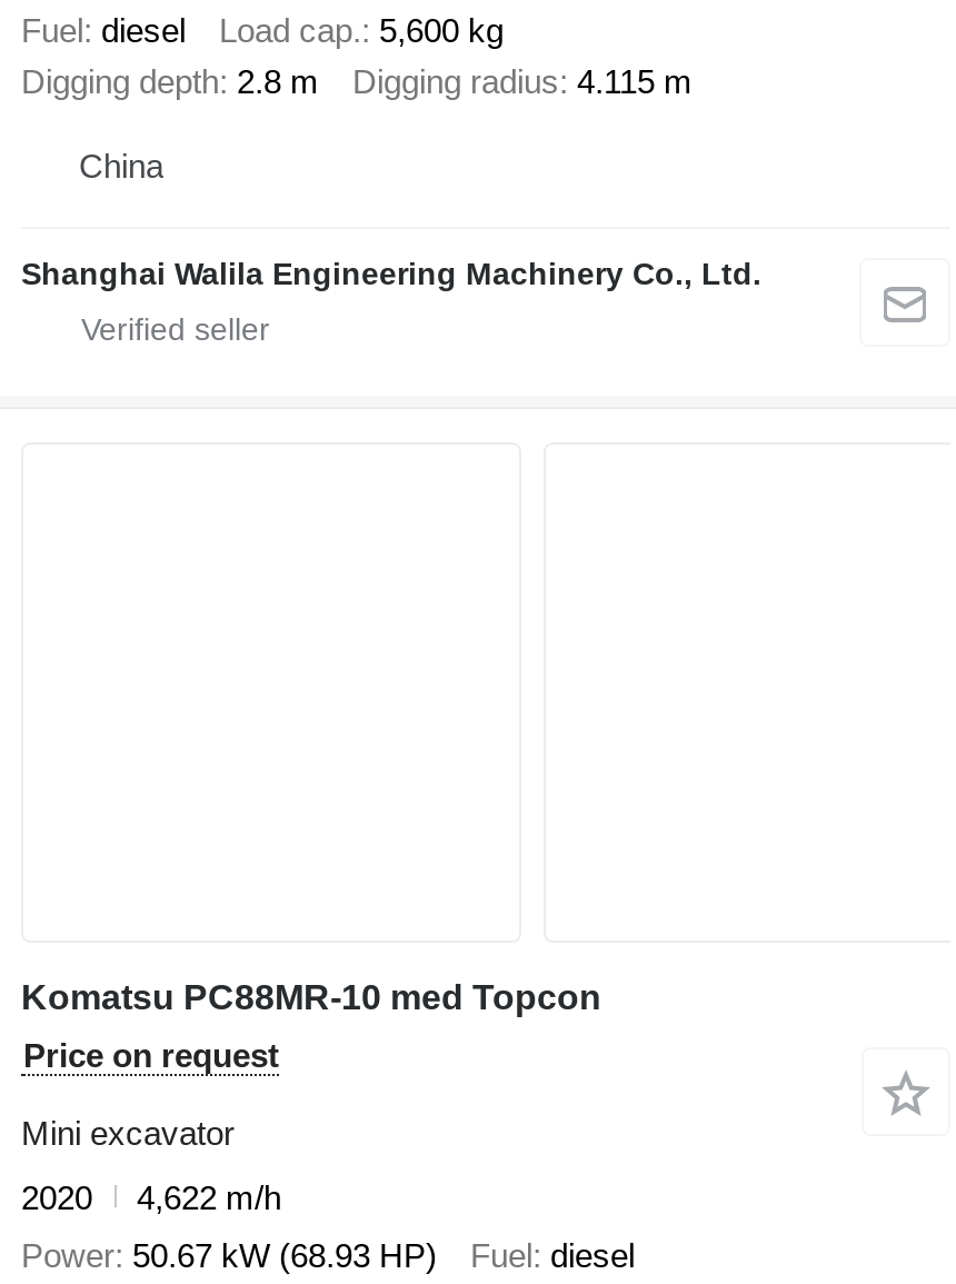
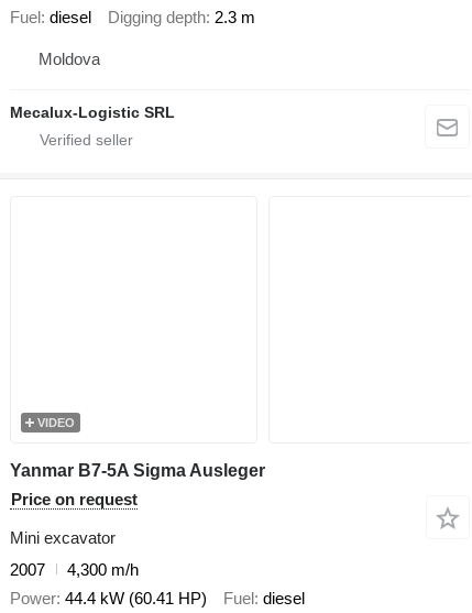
[21,11,761,290] Load cap. 5,600 kg | Digging depth 2.8 m | Digging radius 4.115 m | China | Shanghai Walila Engineering Machinery Co., Ltd. -> [10,8,255,121] Digging depth 2.3 m | Moldova | Mecalux-Logistic SRL
[21,977,601,1015] Komatsu PC88MR-10 med Topcon -> [10,416,265,479] VIDEO | Yanmar B7-5A Sigma Ausleger
[21,1178,92,1215] 2020 -> [10,560,45,578] 2007
[137,1178,281,1215] 4,622 m/h -> [67,560,139,578] 4,300 m/h
[21,1236,635,1274] Power 50.67 kW (68.93 HP) Fuel diesel -> [10,589,305,608] Power 44.4 kW (60.41 HP) Fuel diesel

